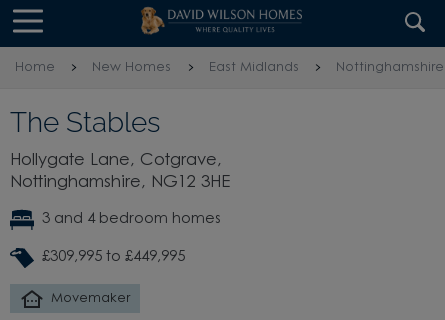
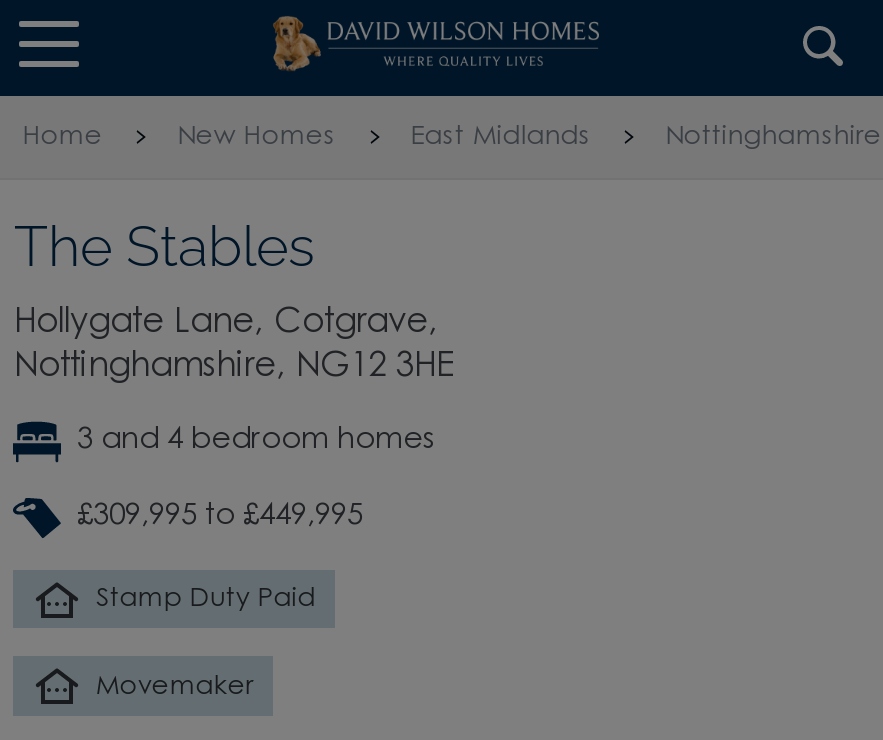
none -> [96,586,316,612] Stamp Duty Paid

